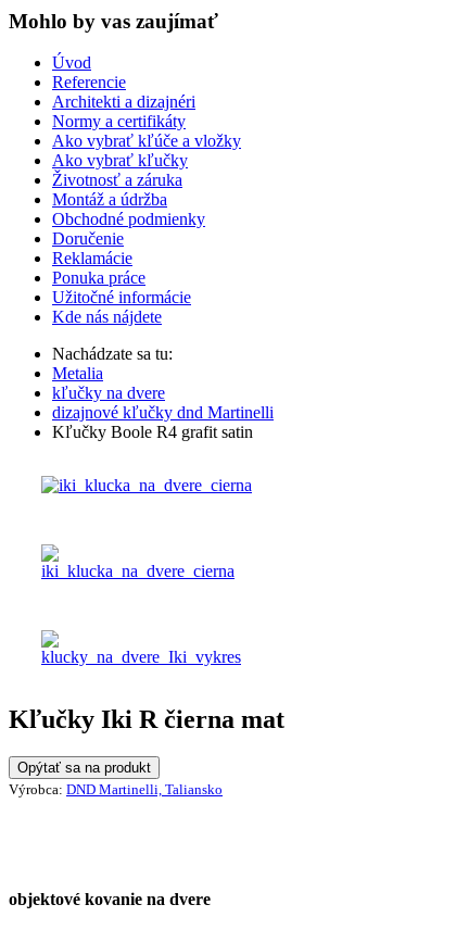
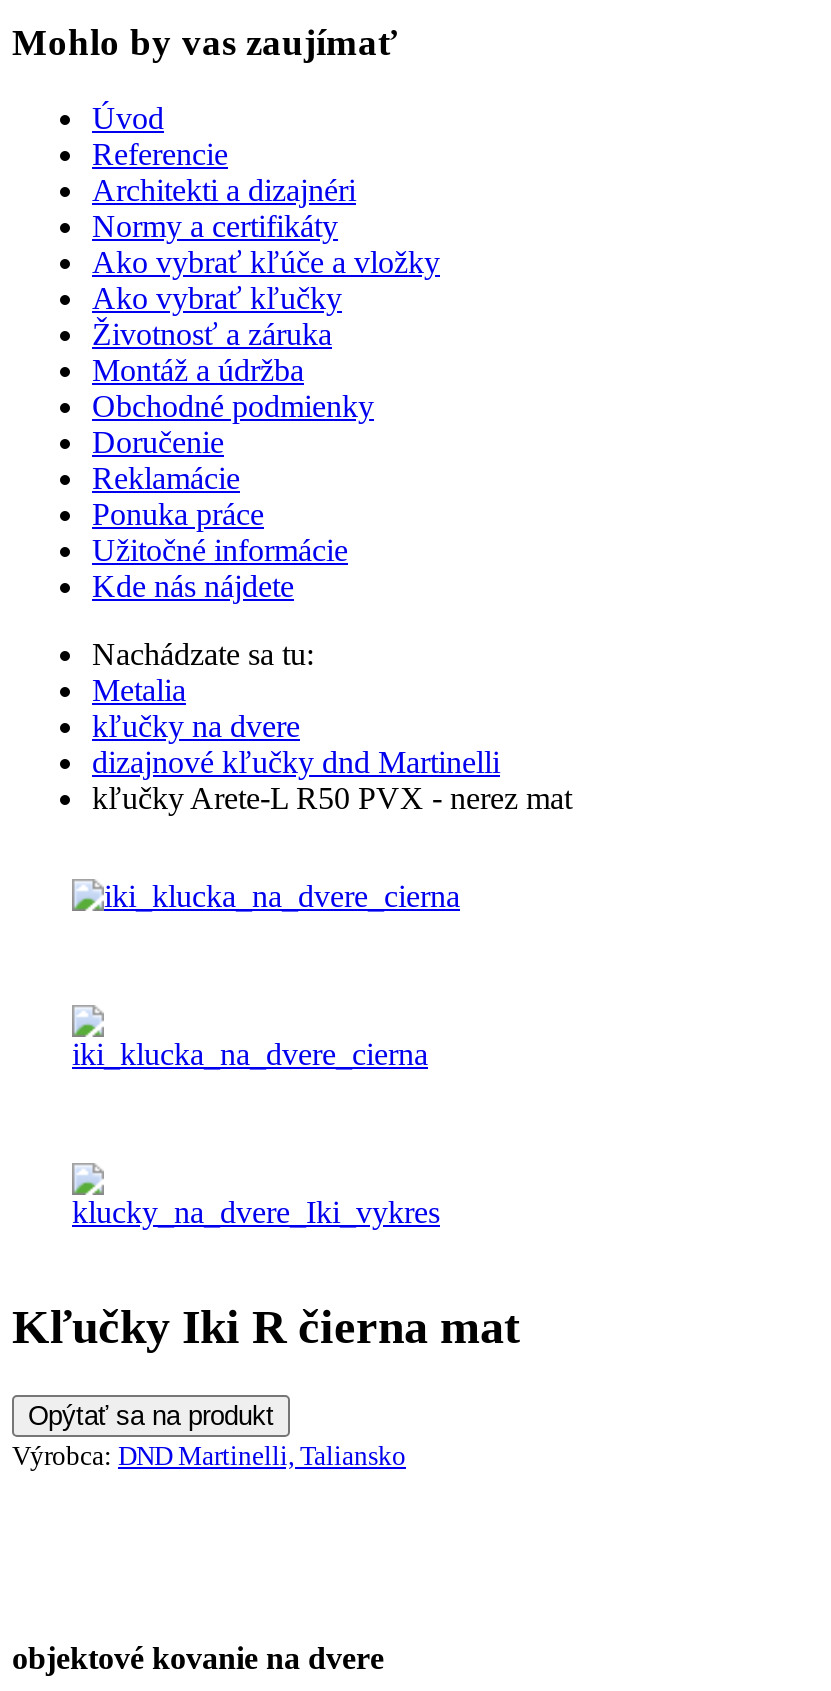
[52,423,253,442] Kľučky Boole R4 grafit satin -> [92,782,572,816] kľučky Arete-L R50 PVX - nerez mat

